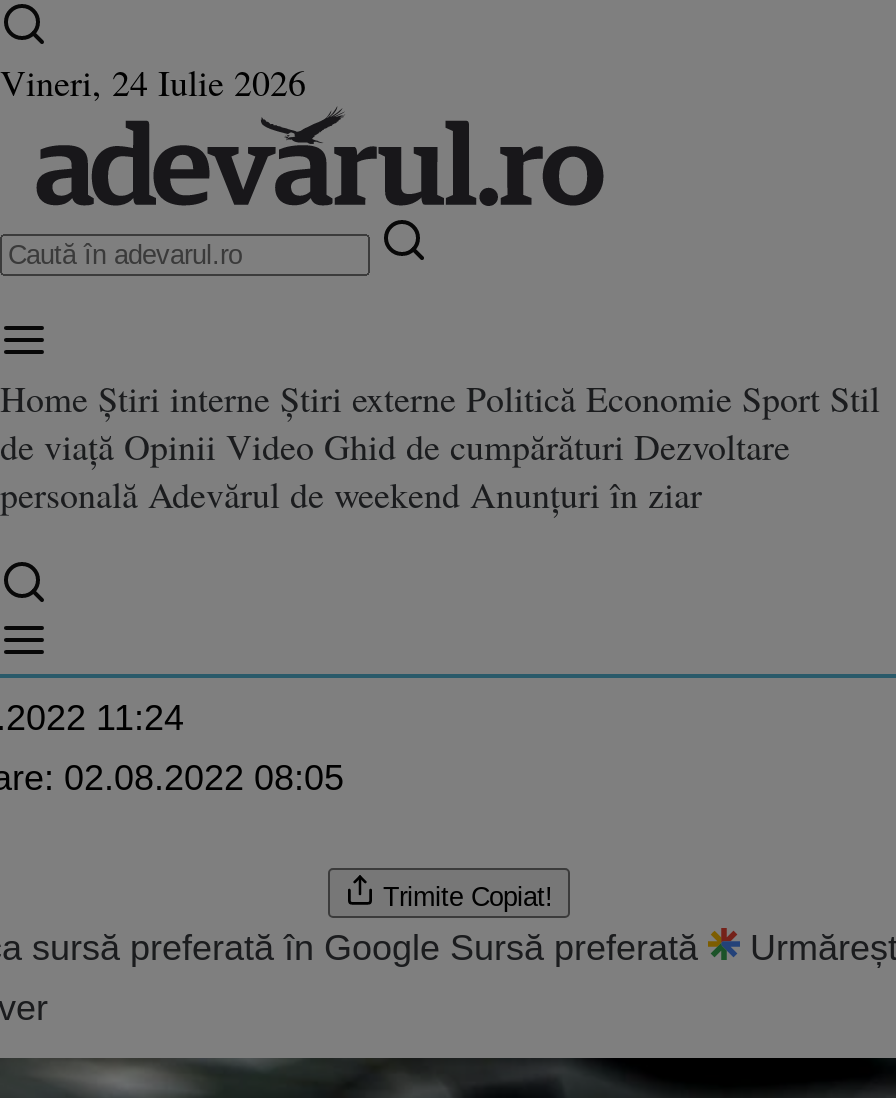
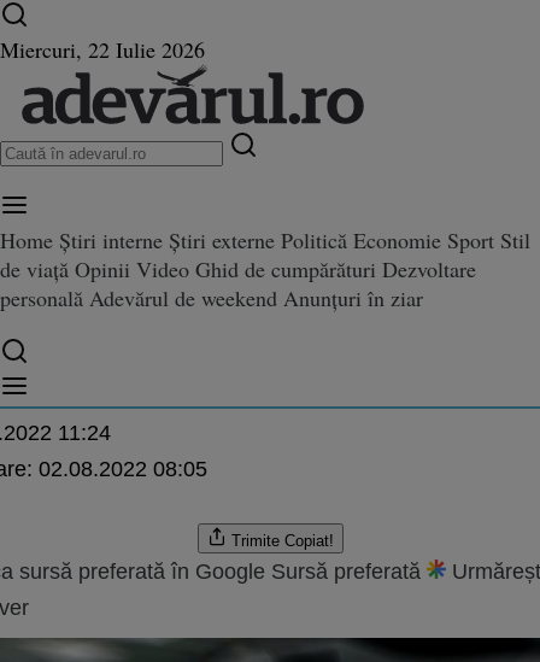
[0,58,306,106] Vineri, 24 Iulie 2026 -> [0,35,205,64] Miercuri, 22 Iulie 2026

